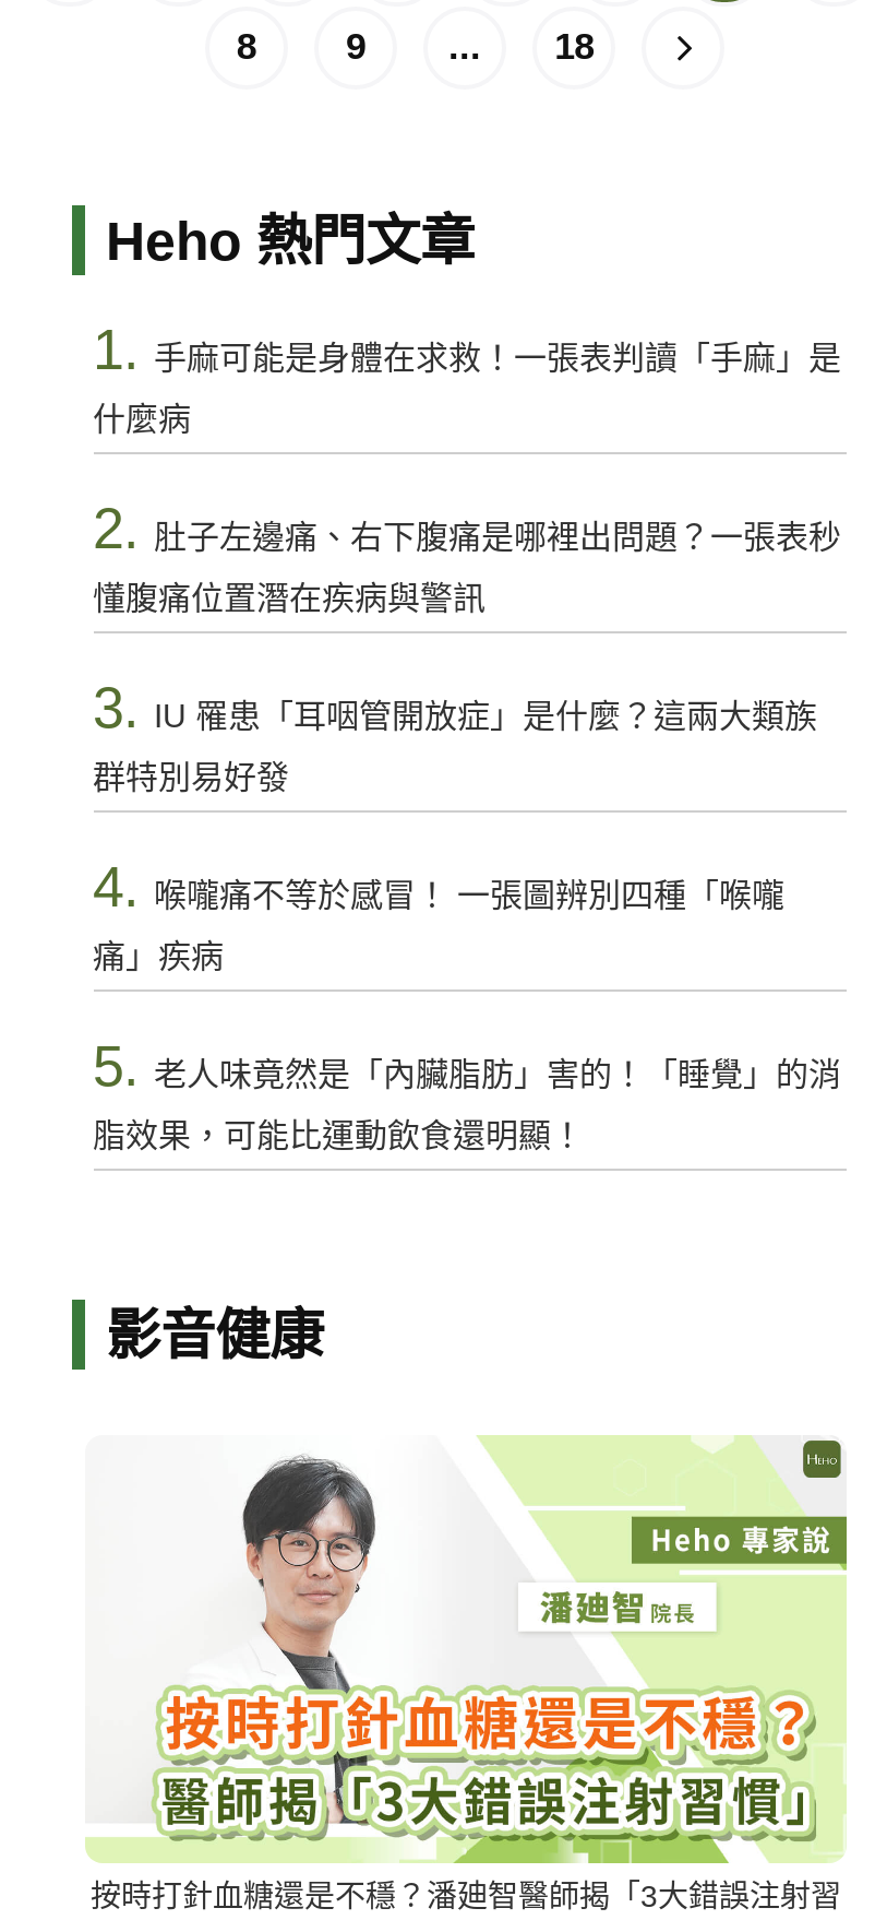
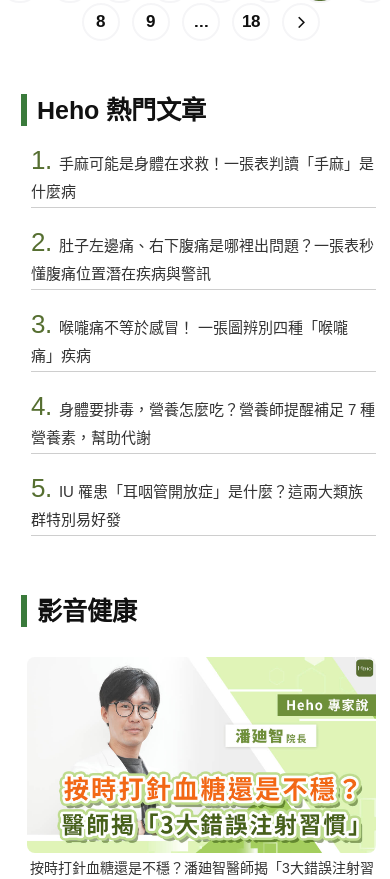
[93,676,817,920] 3. IU 罹患「耳咽管開放症」是什麼？這兩大類族 | 4.喉嚨痛不等於感冒！ 一張圖辨別四種「喉嚨 -> [30,309,347,339] 3.喉嚨痛不等於感冒！ 一張圖辨別四種「喉嚨
moved [93,759,289,796] -> [30,511,120,528]: 群特別易好發
moved [93,938,224,975] -> [30,347,90,364]: 痛」疾病
[93,1034,841,1154] 5.老人味竟然是「內臟脂肪」害的！「睡覺」的消 | 脂效果，可能比運動飲食還明顯！ -> [30,391,374,503] 4.身體要排毒，營養怎麼吃？營養師提醒補足 7 種 | 營養素，幫助代謝 | 5. IU 罹患「耳咽管開放症」是什麼？這兩大類族

